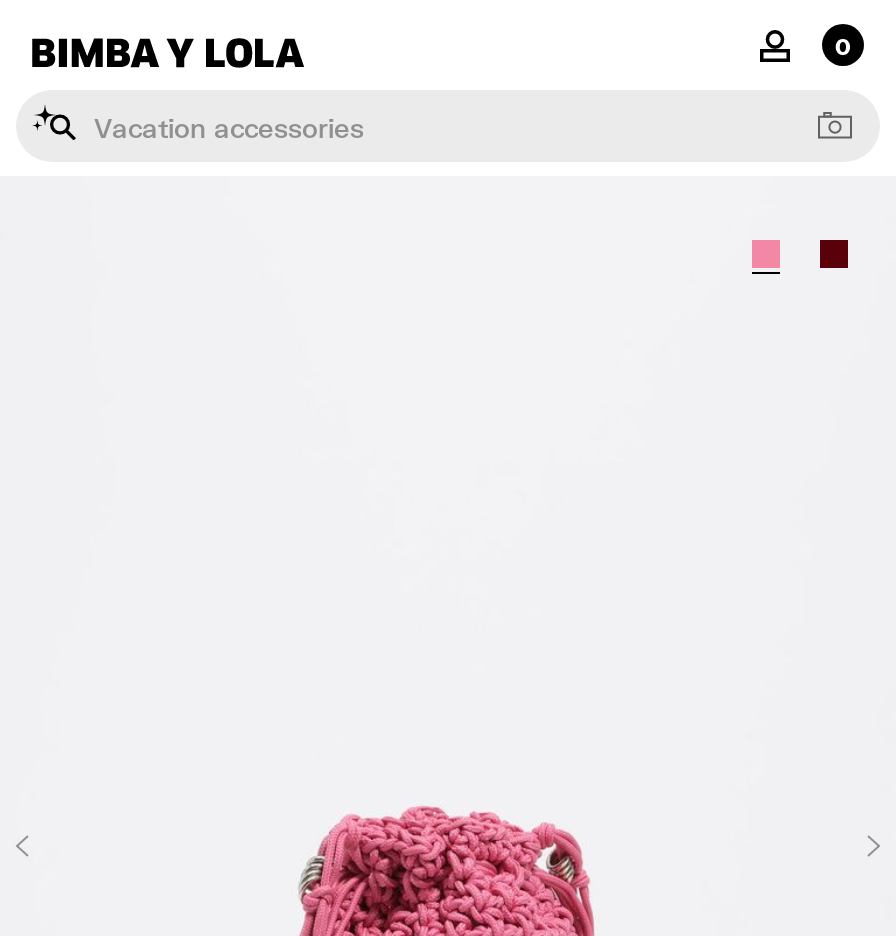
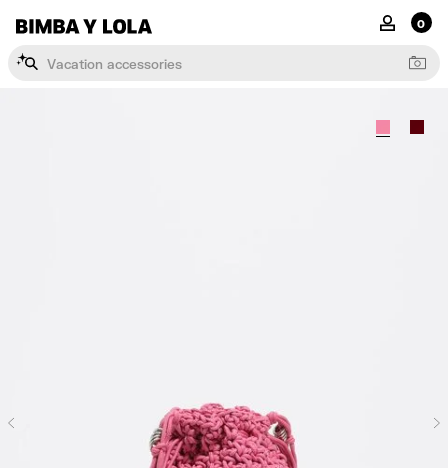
[94,111,128,143] Va -> [47,55,182,71] Vacation accessories

